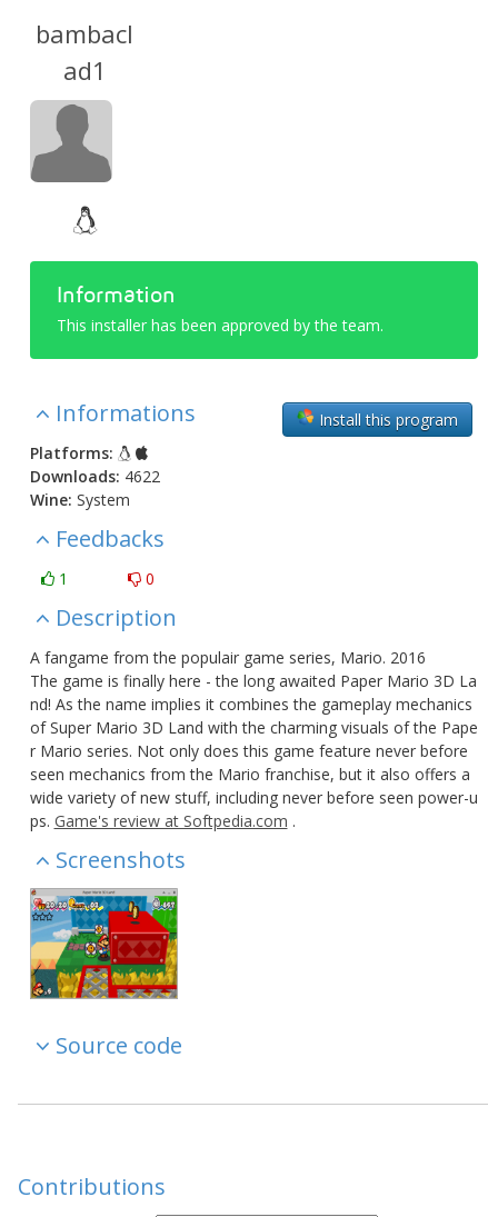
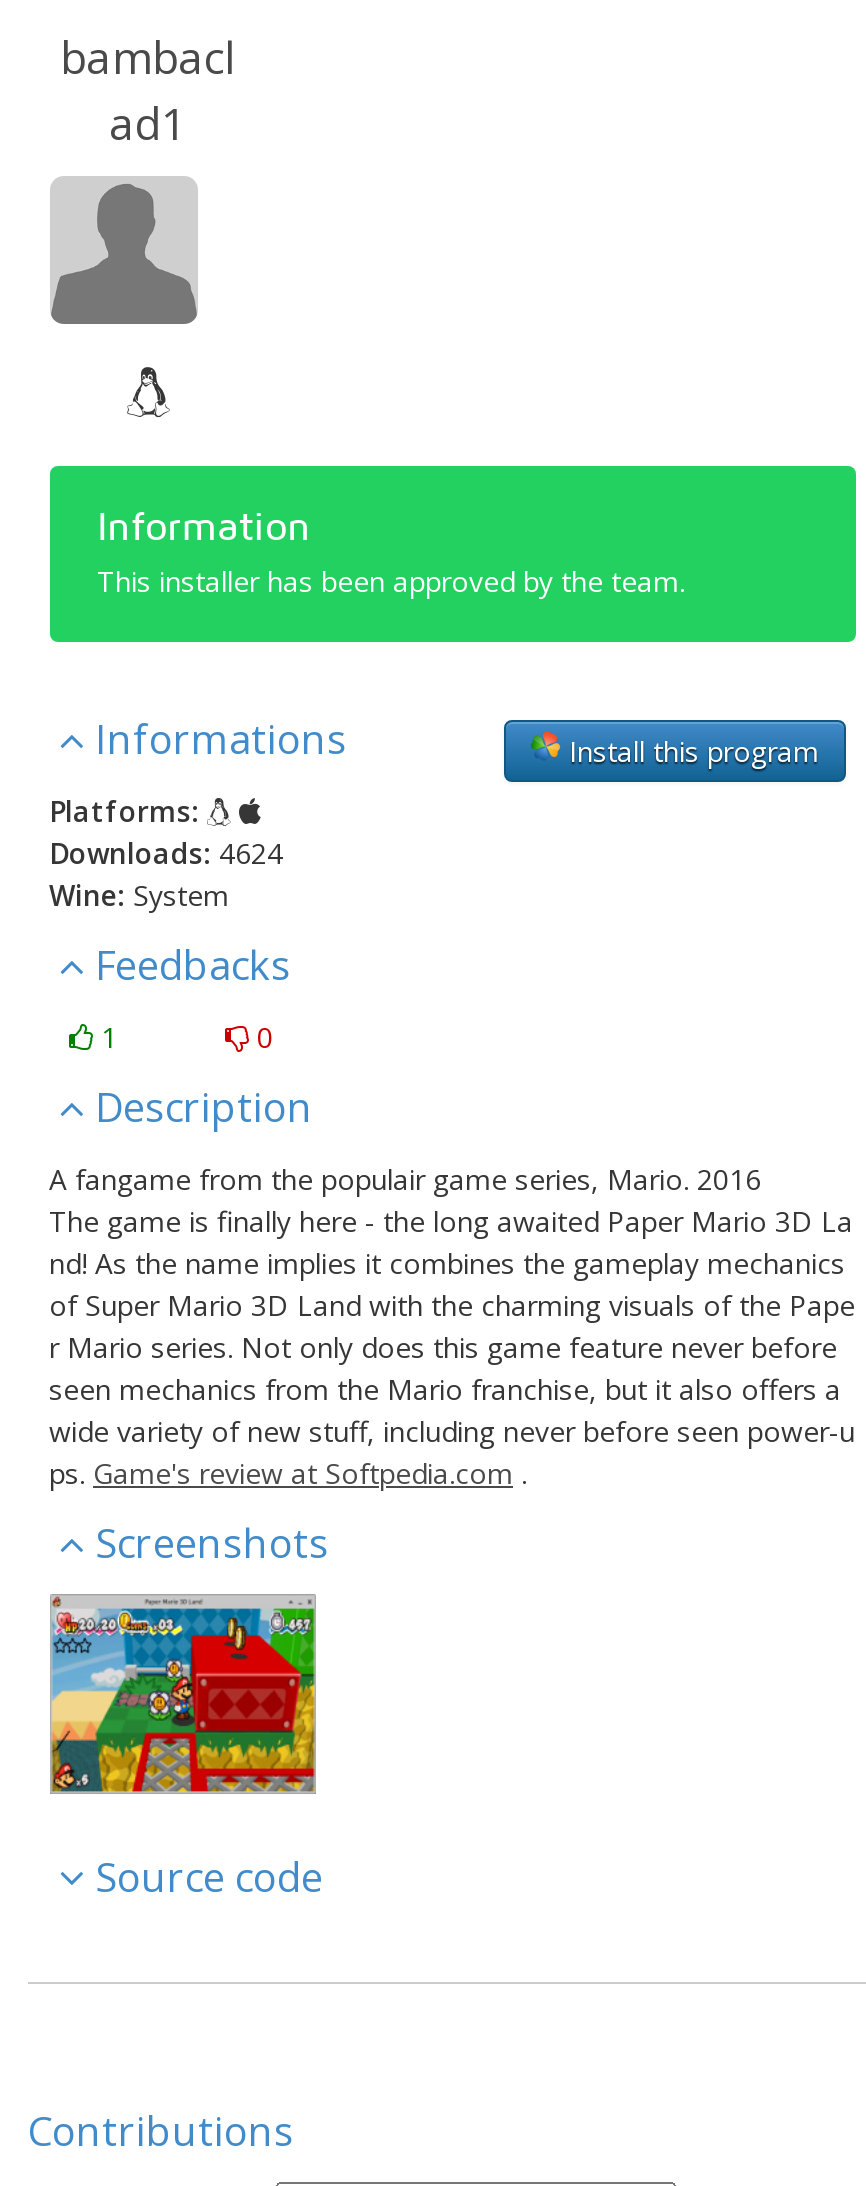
[29,466,160,487] Downloads: 4622 -> [49,834,283,872] Downloads: 4624

